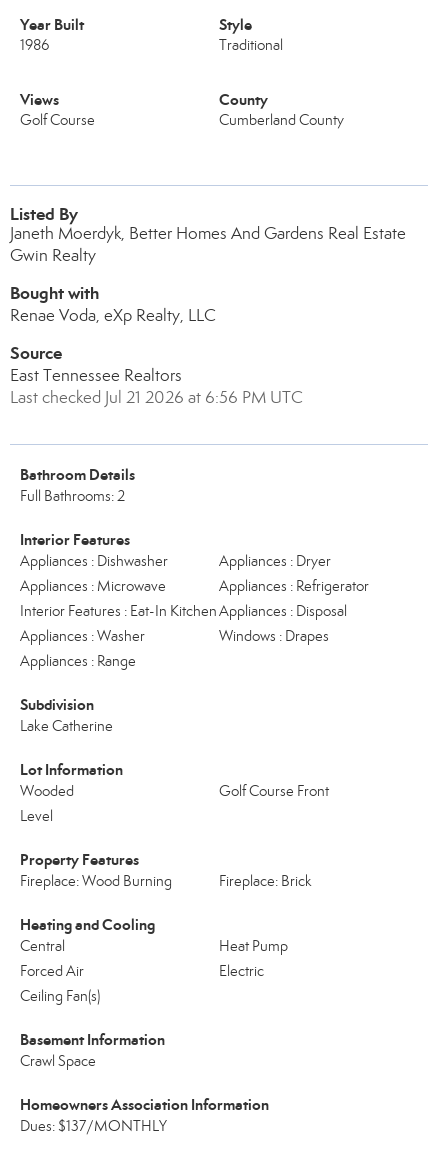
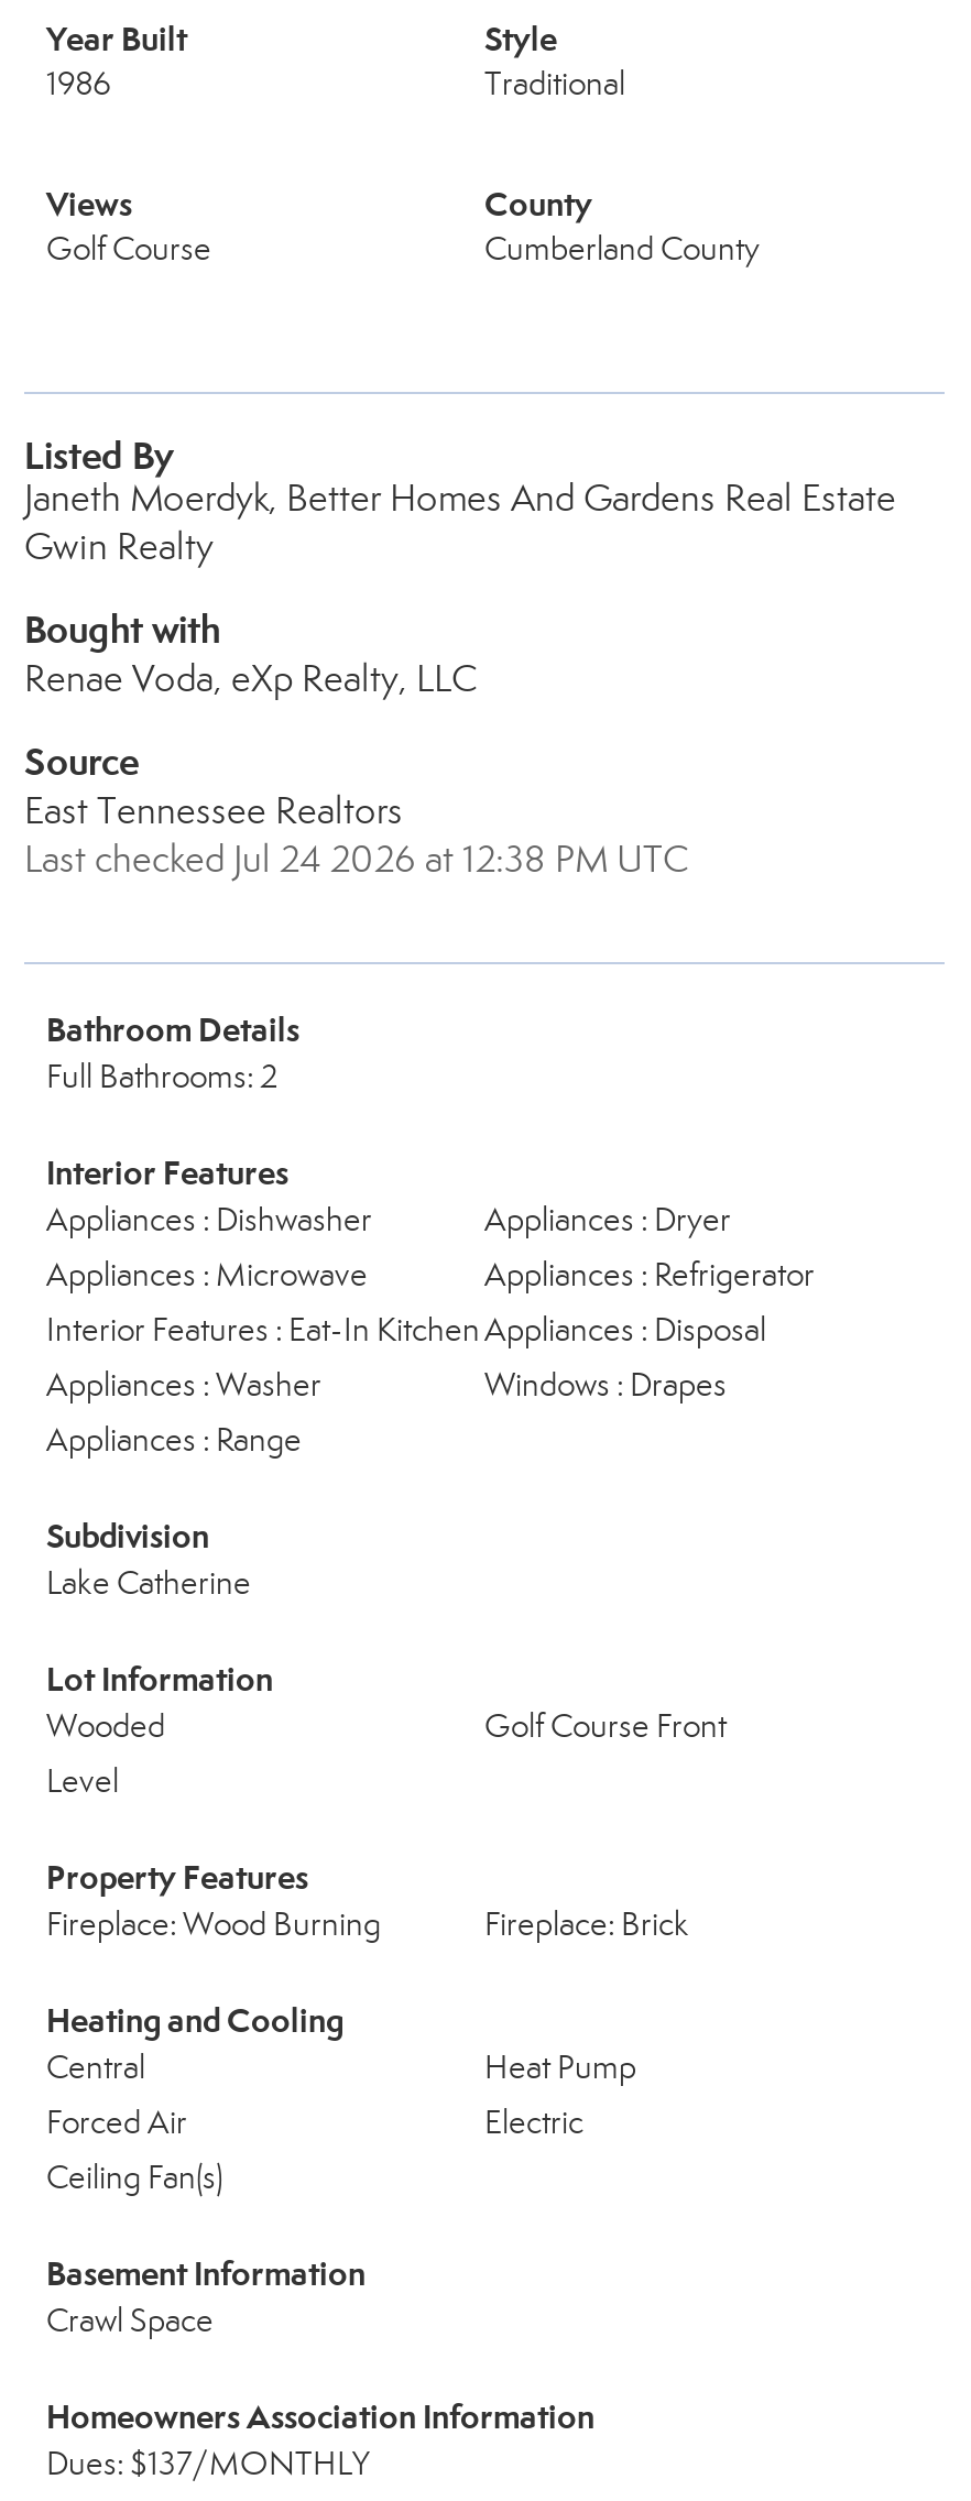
[10,387,303,408] Last checked Jul 21 2026 at 6:56 PM UTC -> [24,837,689,883] Last checked Jul 24 2026 at 12:38 PM UTC

